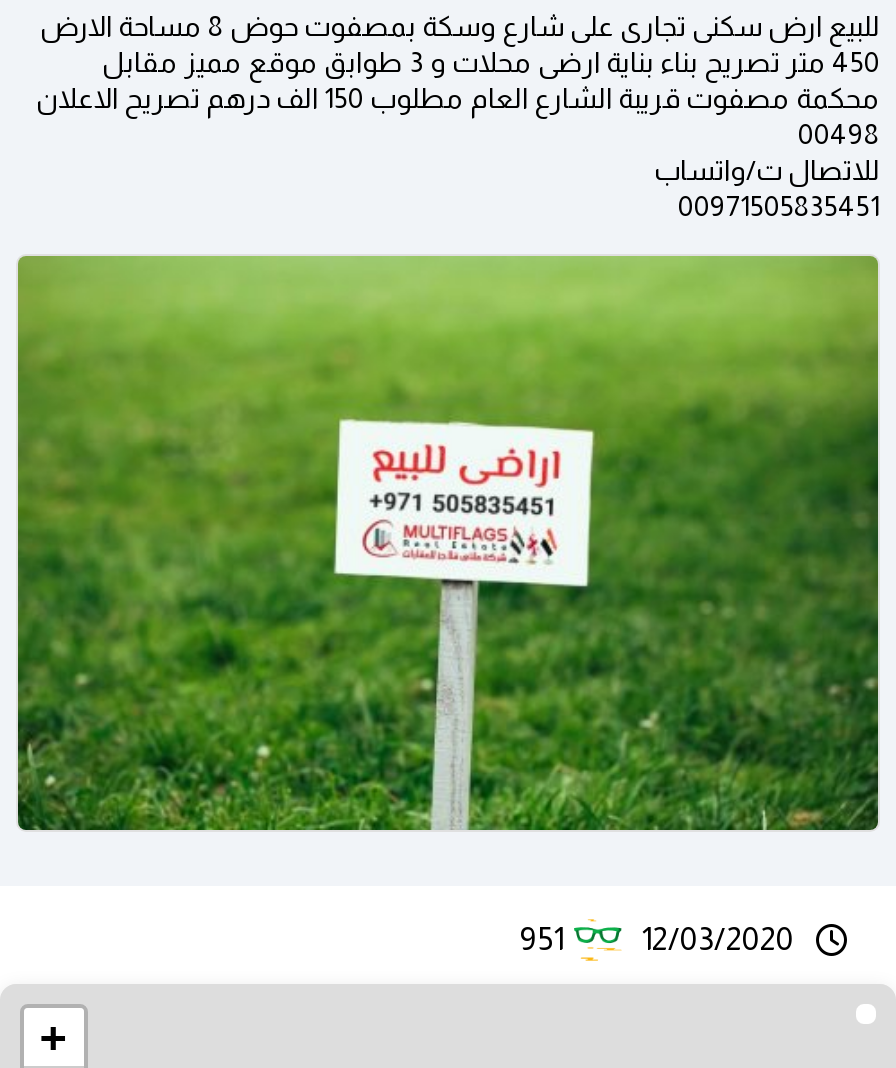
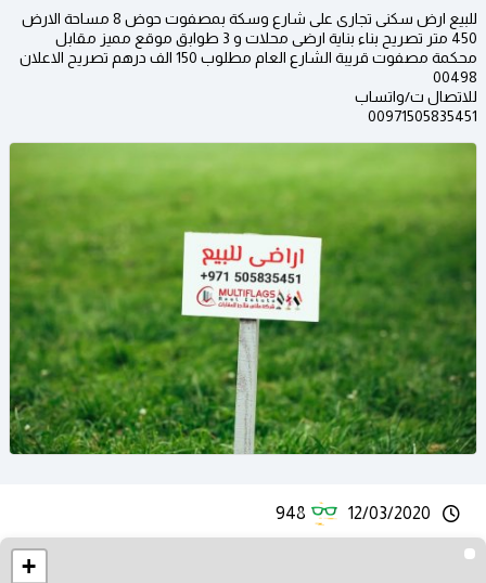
[520,923,564,957] 951 -> [276,504,306,523] 948

